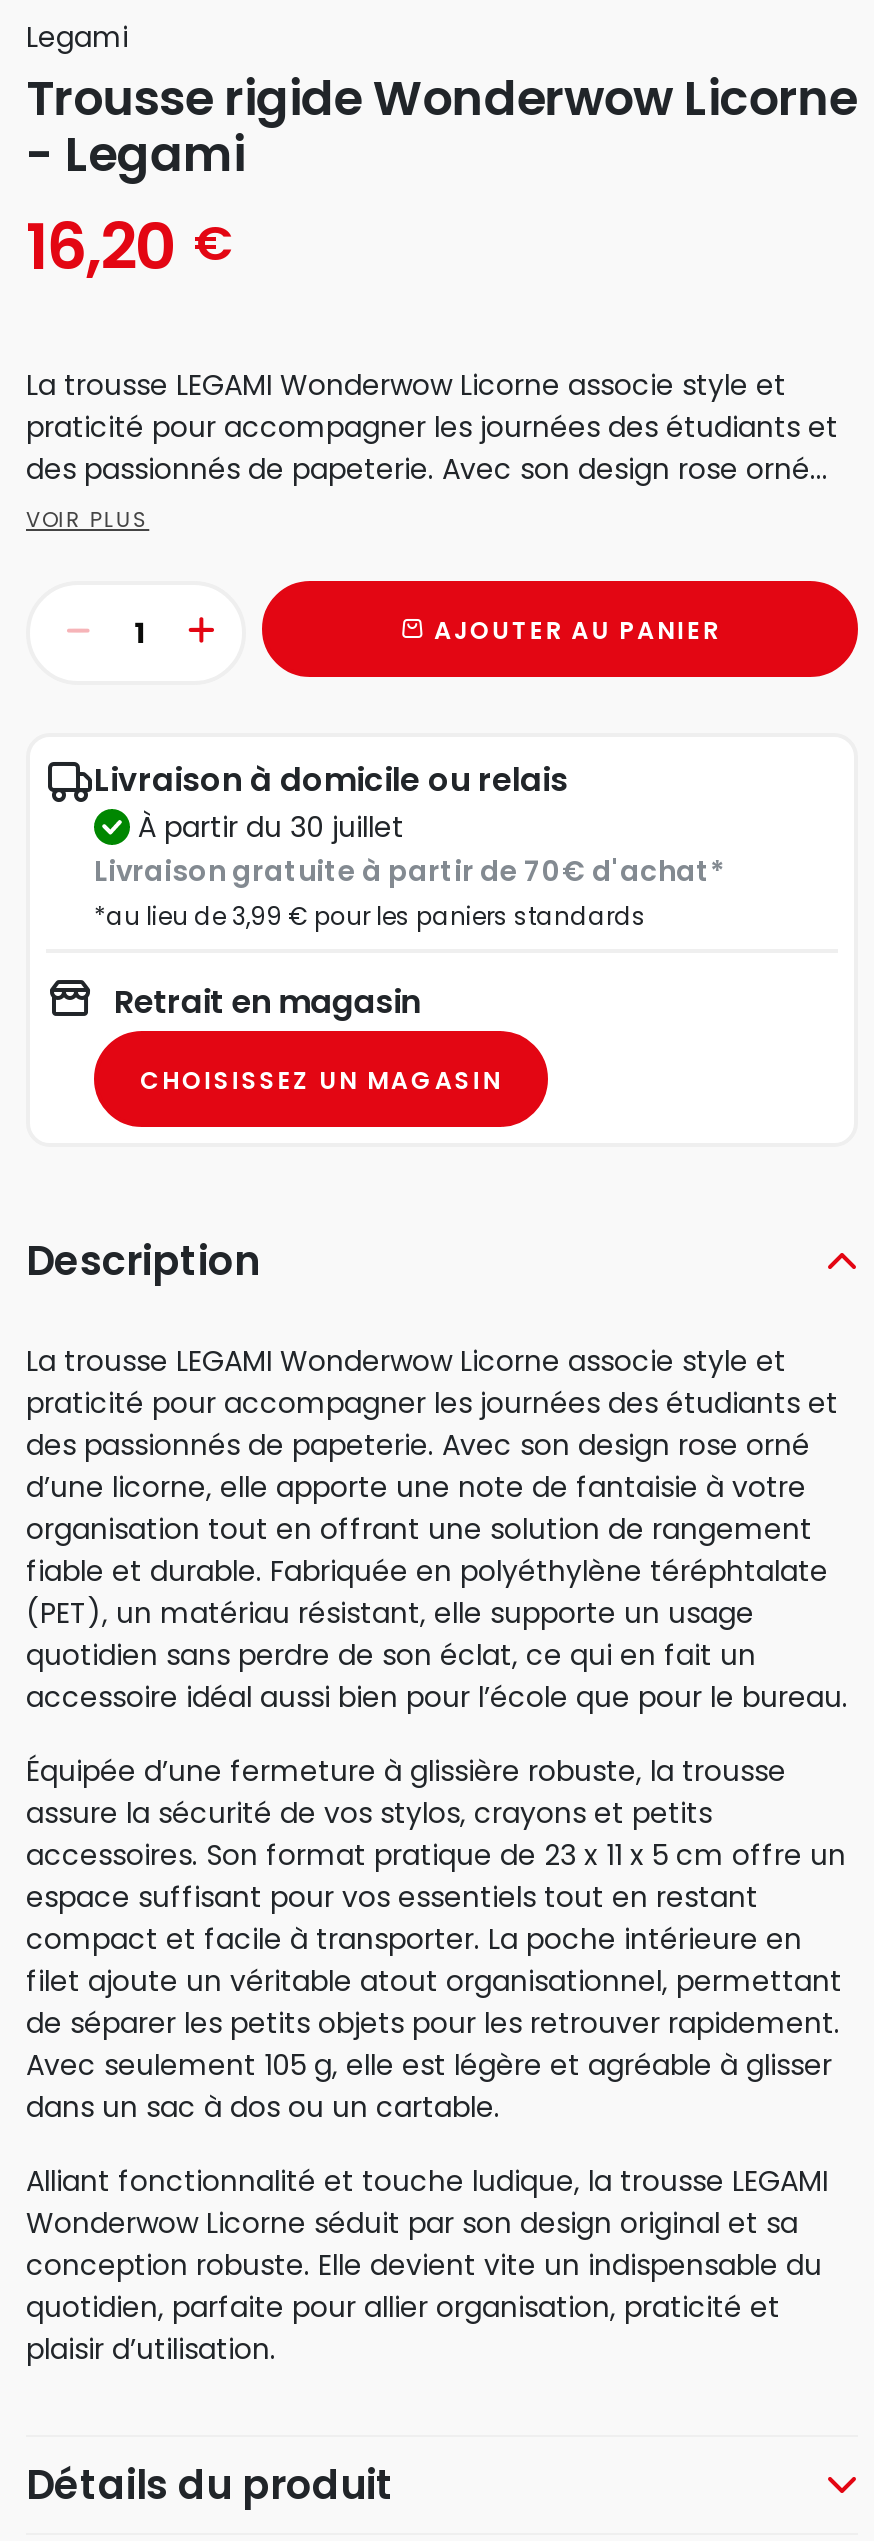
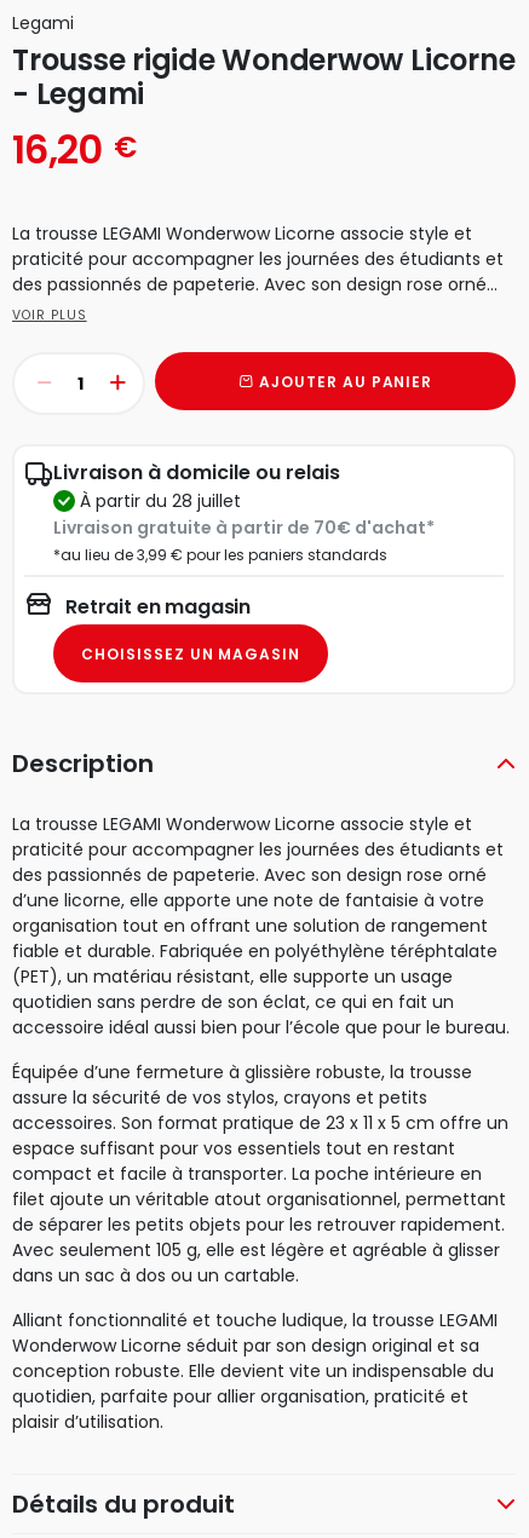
[156,806,404,846] à partir du 30 juillet -> [91,489,241,513] à partir du 28 juillet

